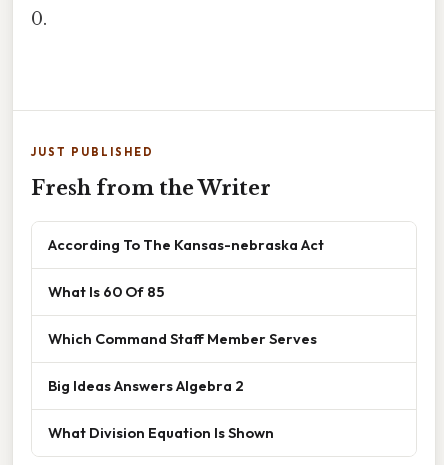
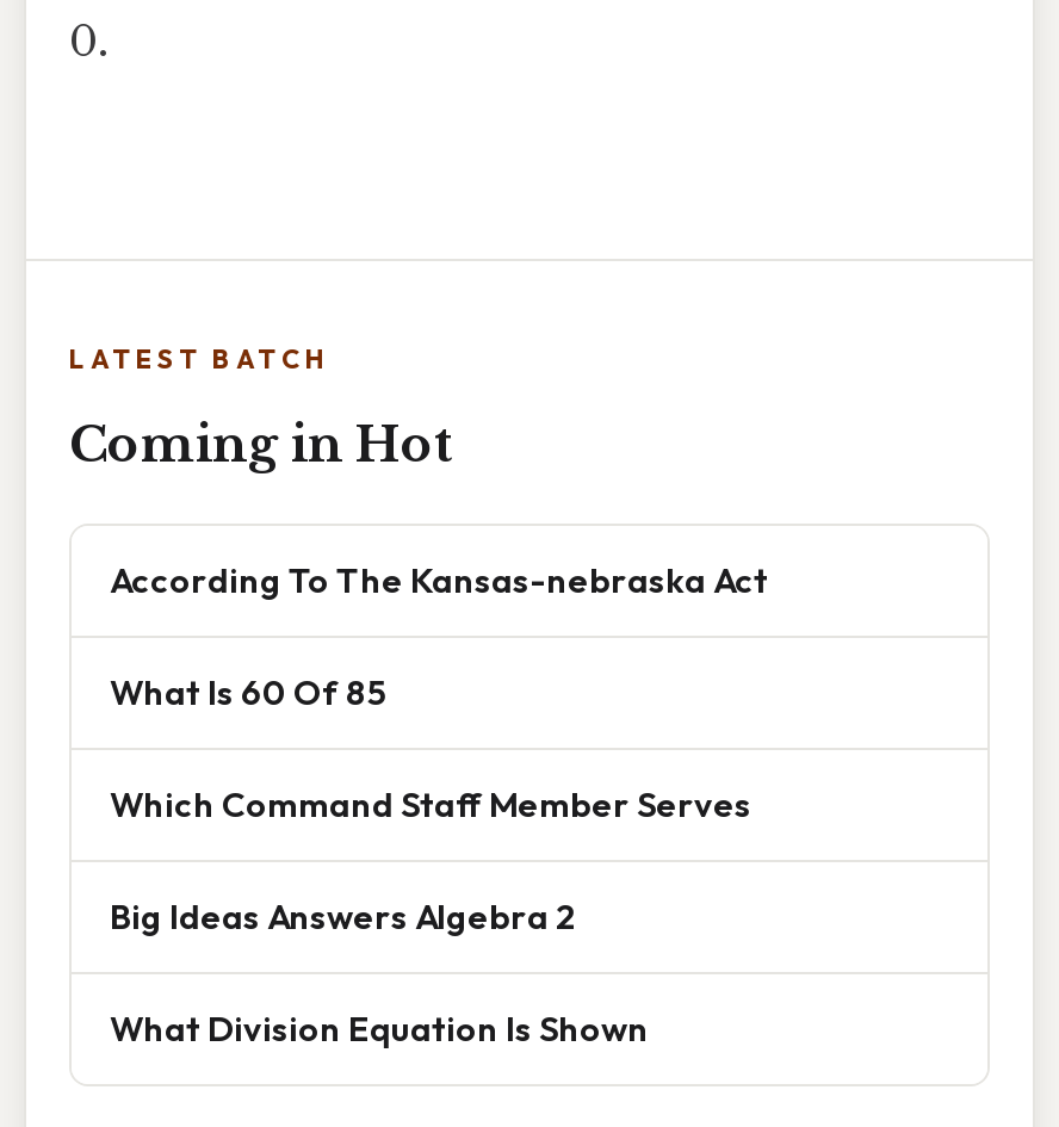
[31,145,154,159] JUST PUBLISHED -> [69,343,329,376] LATEST BATCH
[31,176,271,200] Fresh from the Writer -> [69,416,456,474] Coming in Hot

